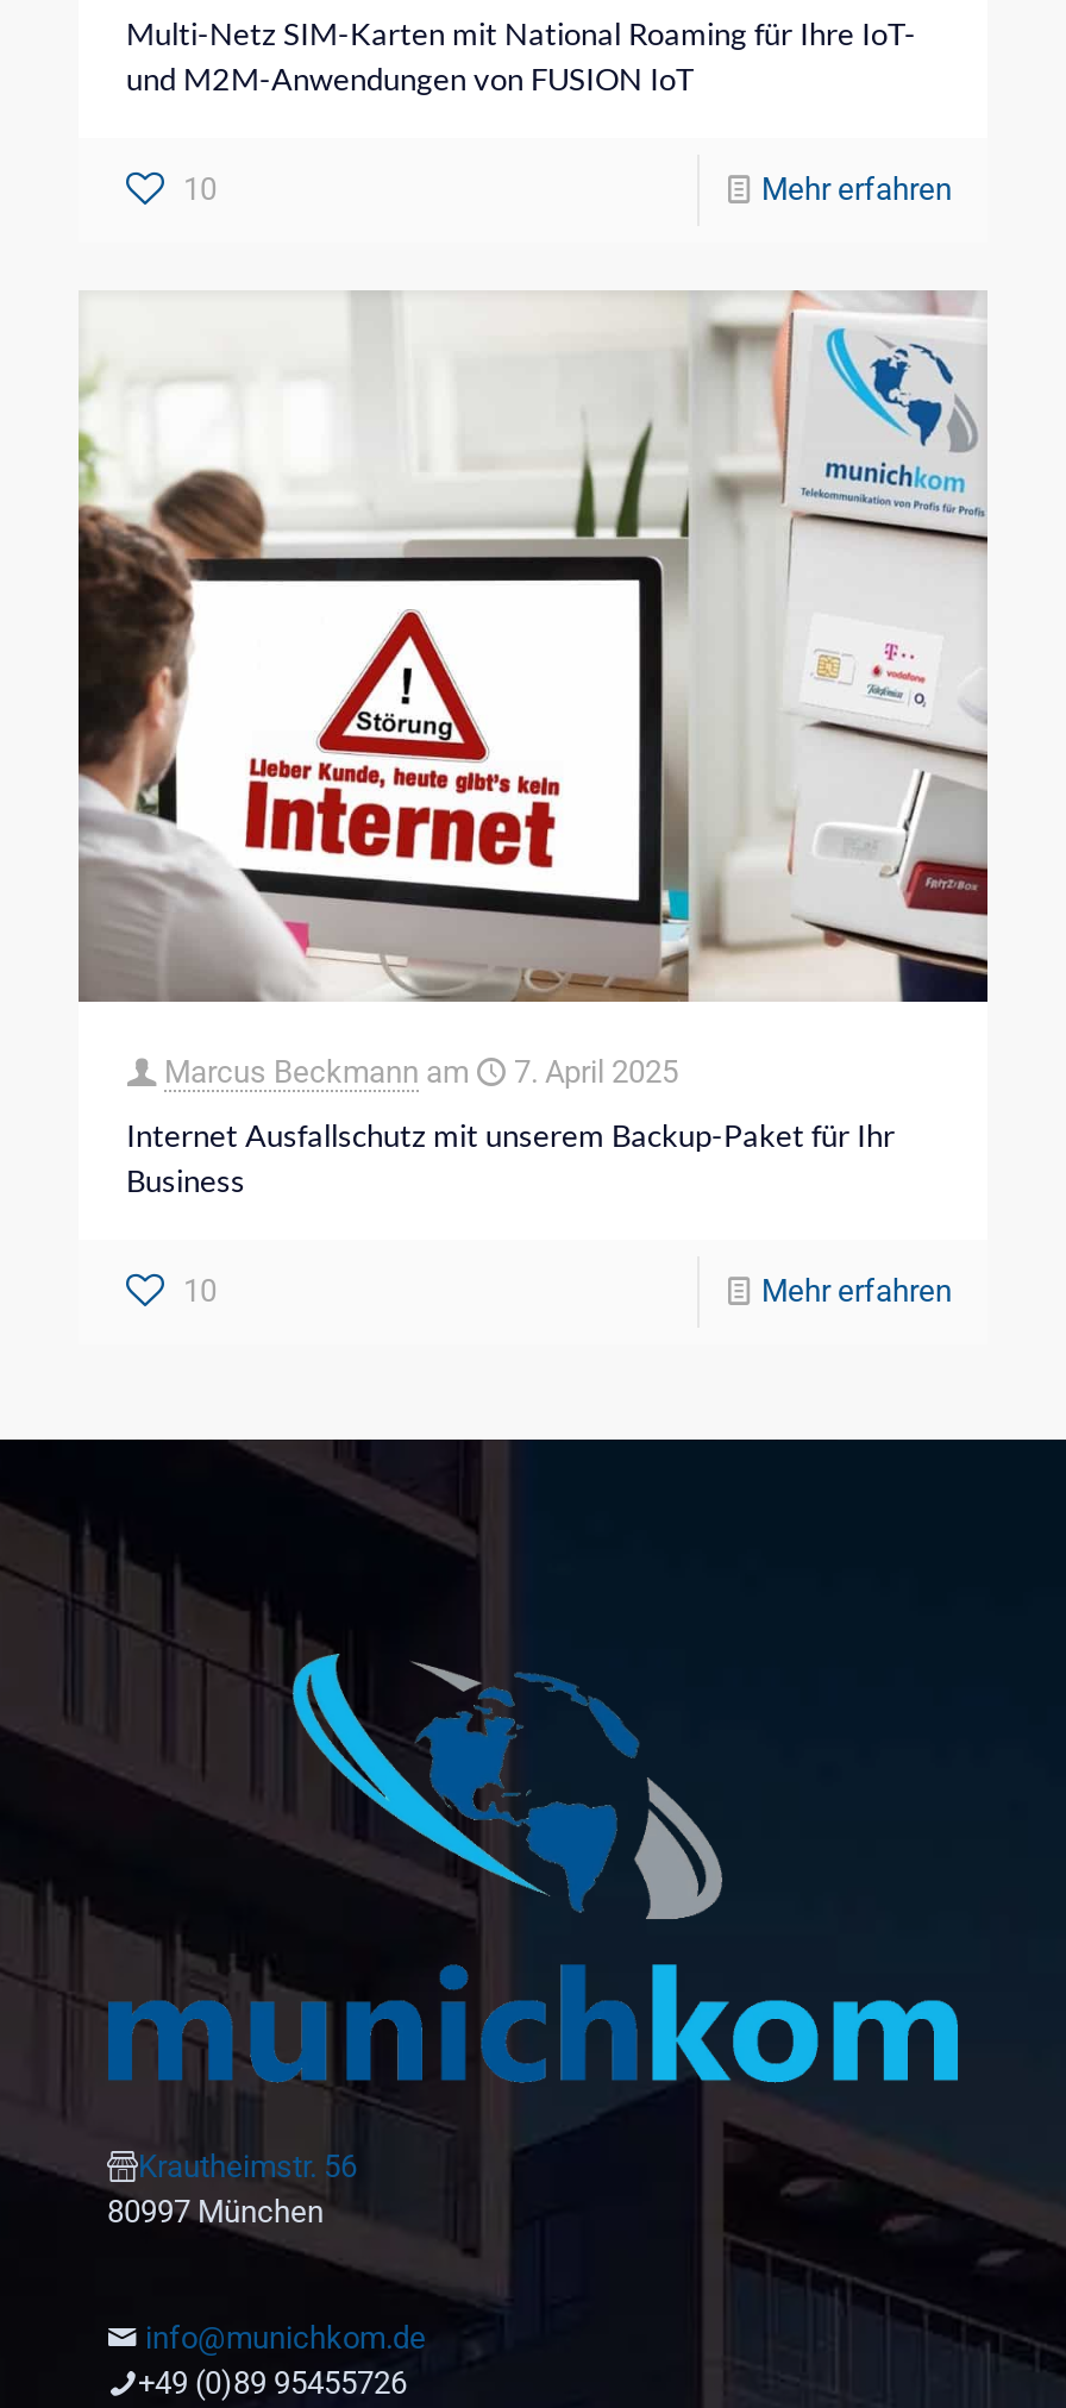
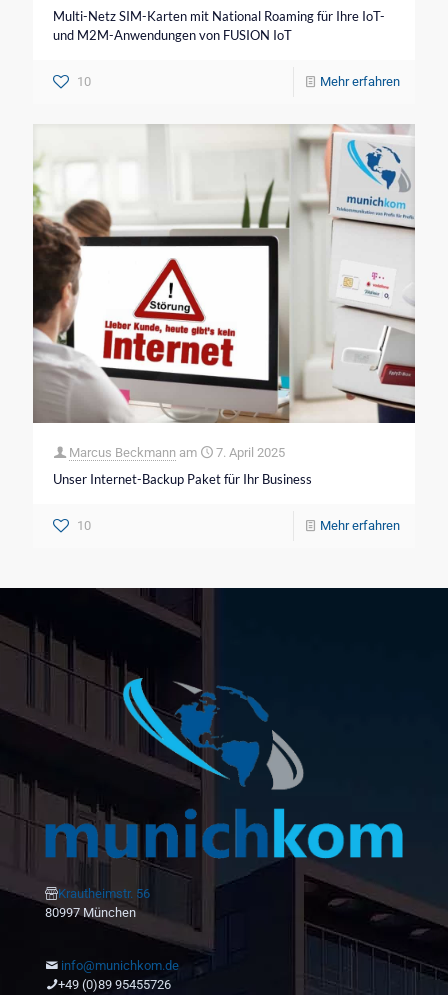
[126,1115,895,1199] Internet Ausfallschutz mit unserem Backup-Paket für Ihr | Business -> [53,471,312,487] Unser Internet-Backup Paket für Ihr Business

